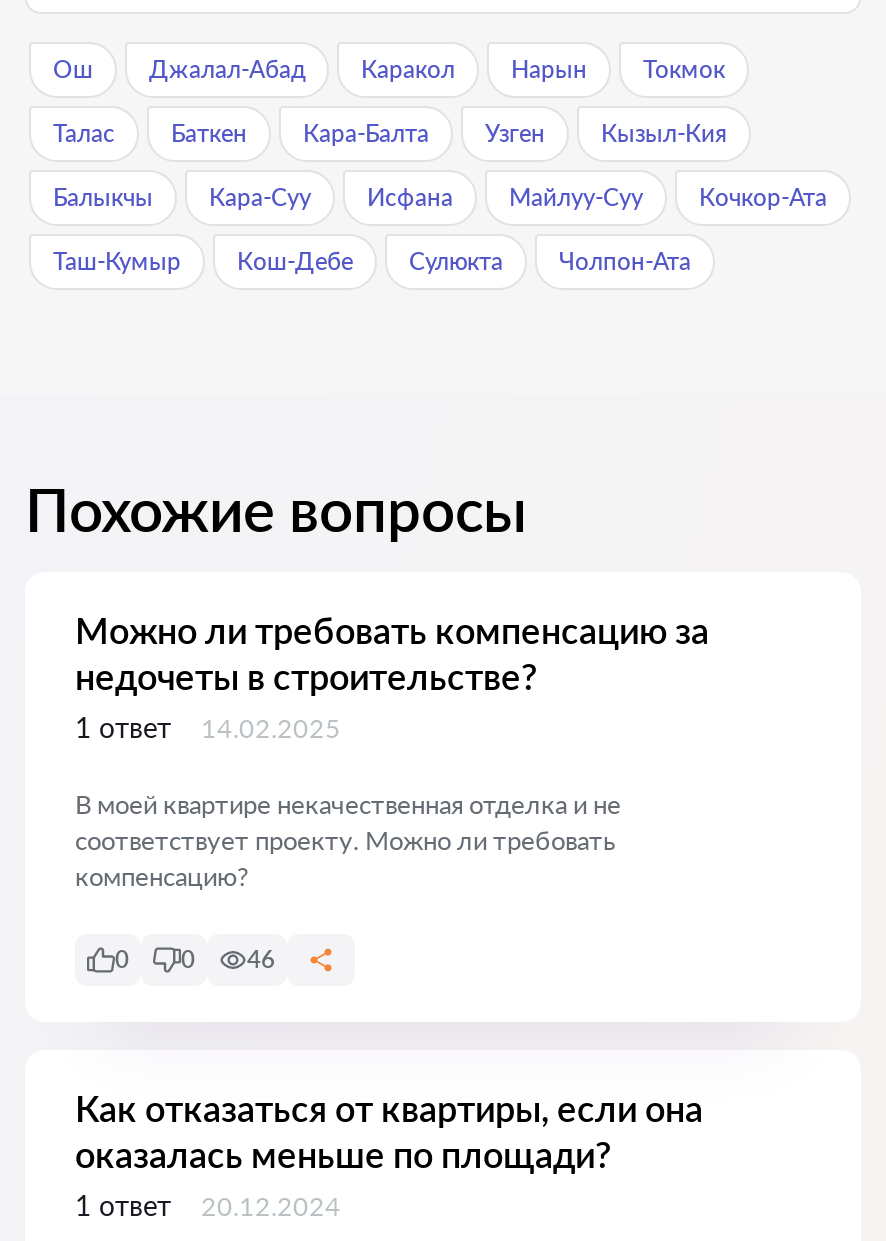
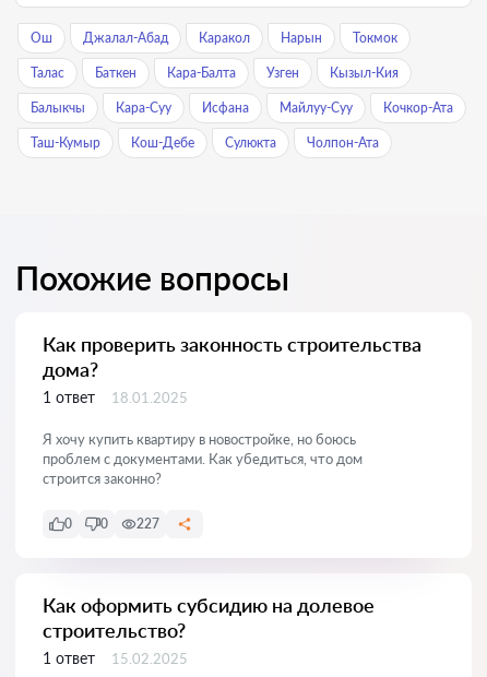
[75,608,709,698] Можно ли требовать компенсацию за | недочеты в строительстве? -> [43,332,421,381] Как проверить законность строительства | дома?
[75,710,341,744] 1 ответ 14.02.2025 -> [43,388,188,406] 1 ответ 18.01.2025
[75,788,621,892] В моей квартире некачественная отделка и не | соответствует проекту. Можно ли требовать | компенсацию? -> [43,430,363,487] Я хочу купить квартиру в новостройке, но боюсь | проблем с документами. Как убедиться, что дом | строится законно?
[247,944,275,974] 46 -> [136,515,159,532] 227
[75,1086,703,1176] Как отказаться от квартиры, если она | оказалась меньше по площади? -> [43,593,375,642] Как оформить субсидию на долевое | строительство?
[75,1188,341,1222] 1 ответ 20.12.2024 -> [43,649,188,667] 1 ответ 15.02.2025

